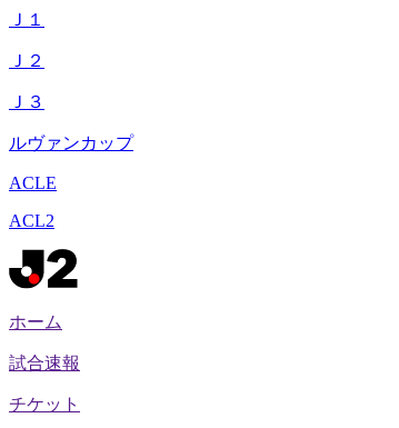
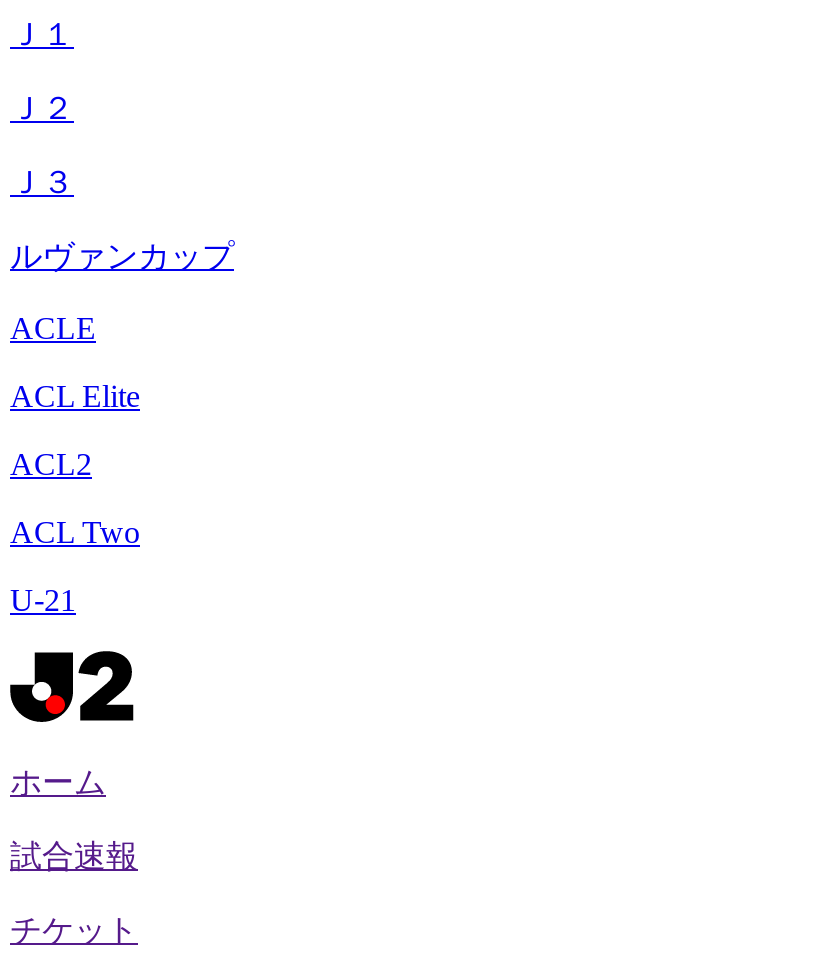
none -> [10,379,140,413] ACL Elite
none -> [10,515,140,617] ACL Two | U-21

